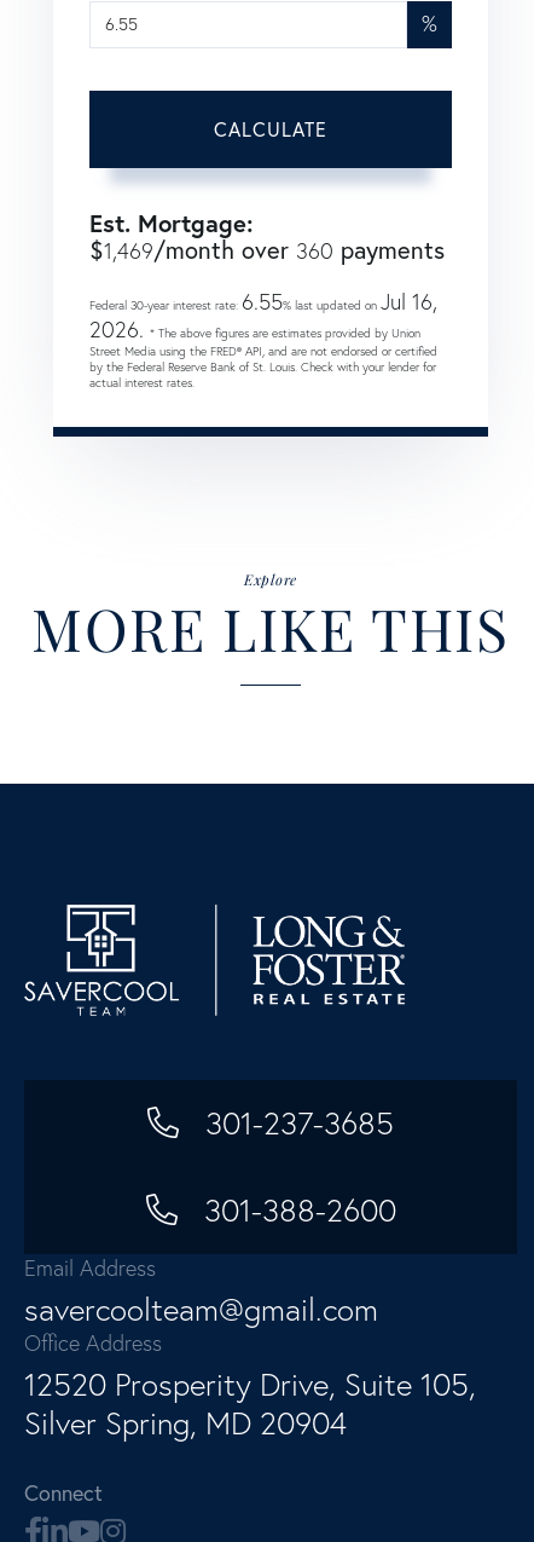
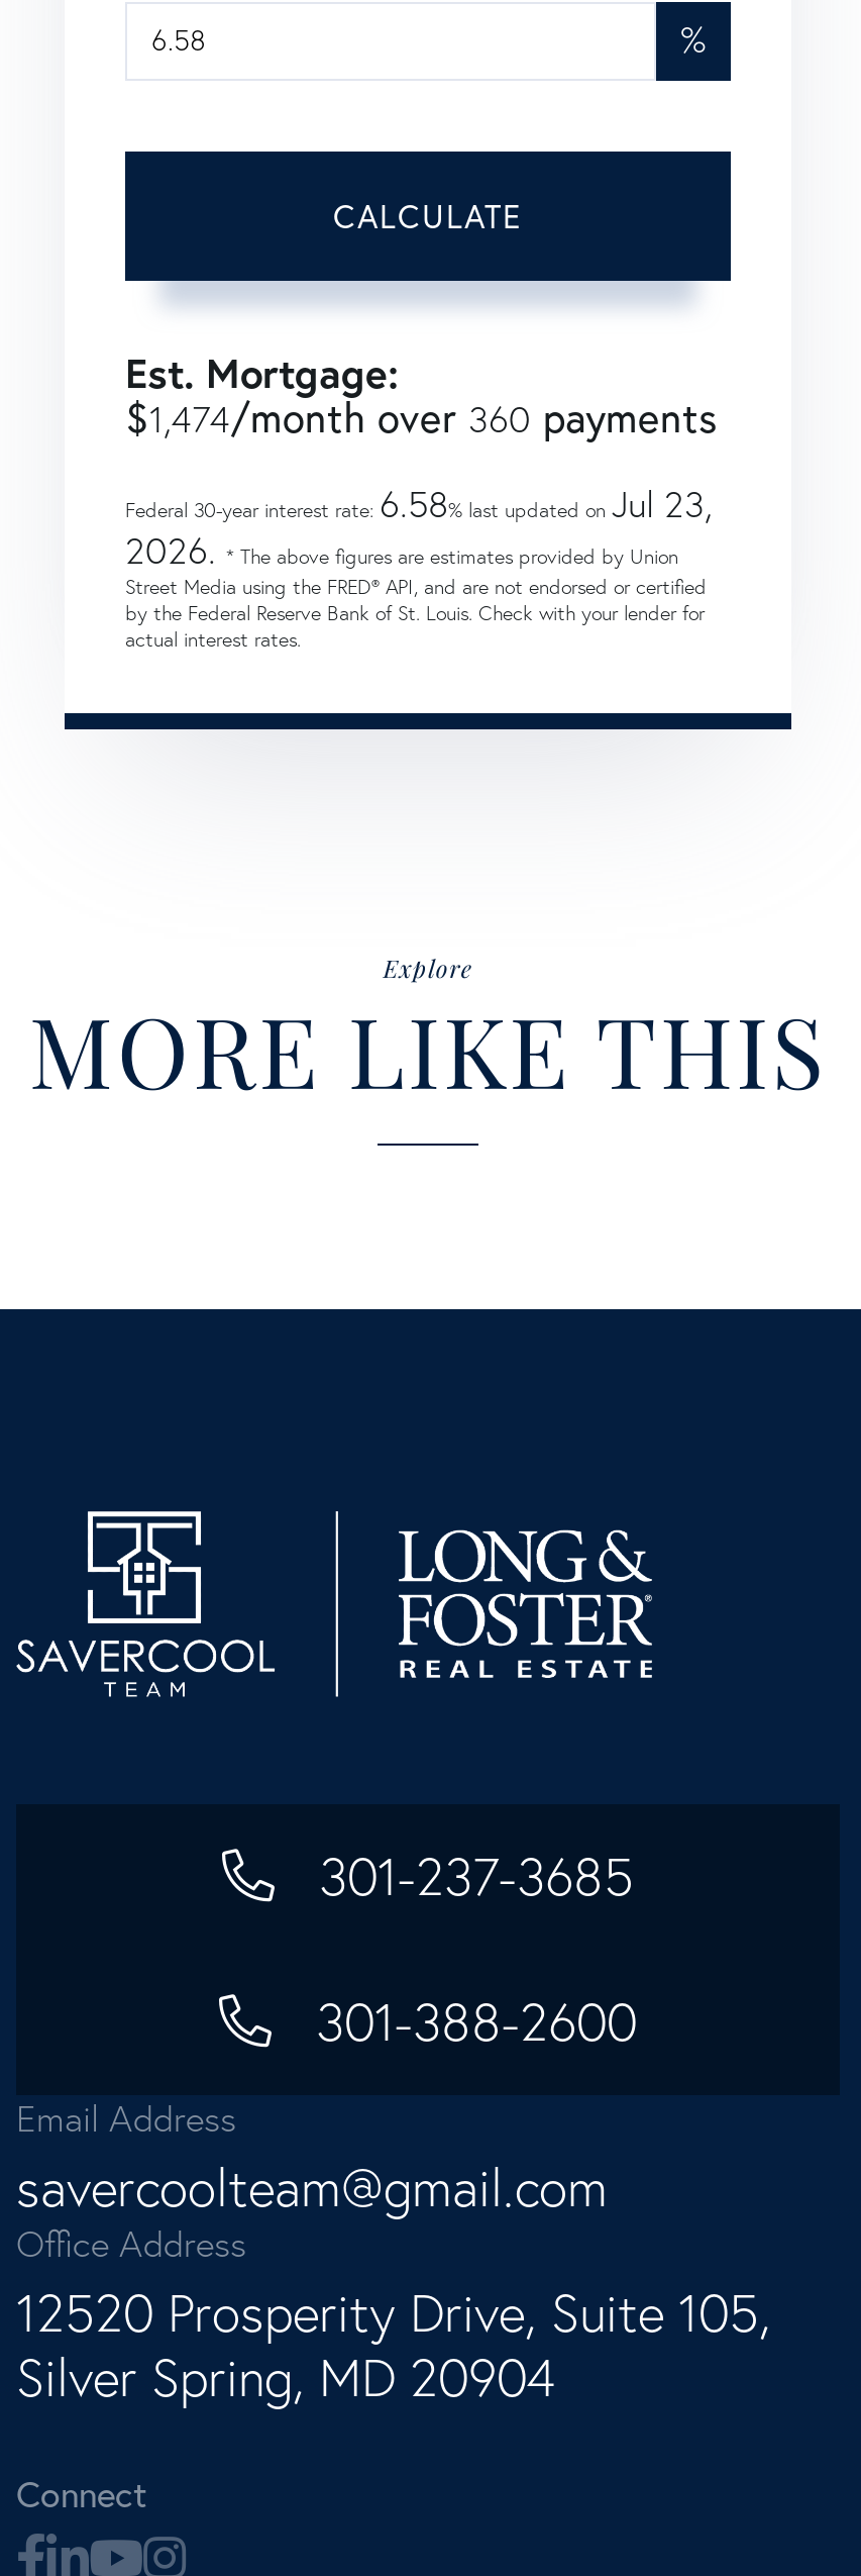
[89,234,445,264] $1,469/month over 360 payments -> [125,391,717,442] $1,474/month over 360 payments
[89,287,437,315] Federal 30-year interest rate: 6.55% last updated on Jul 16, -> [125,480,713,527] Federal 30-year interest rate: 6.58% last updated on Jul 23,

